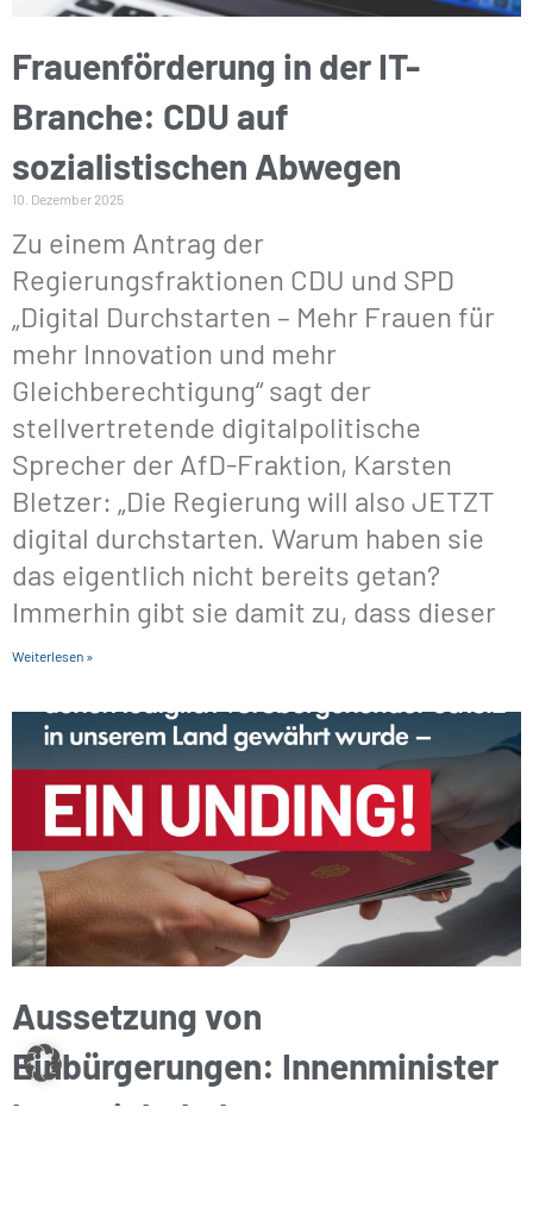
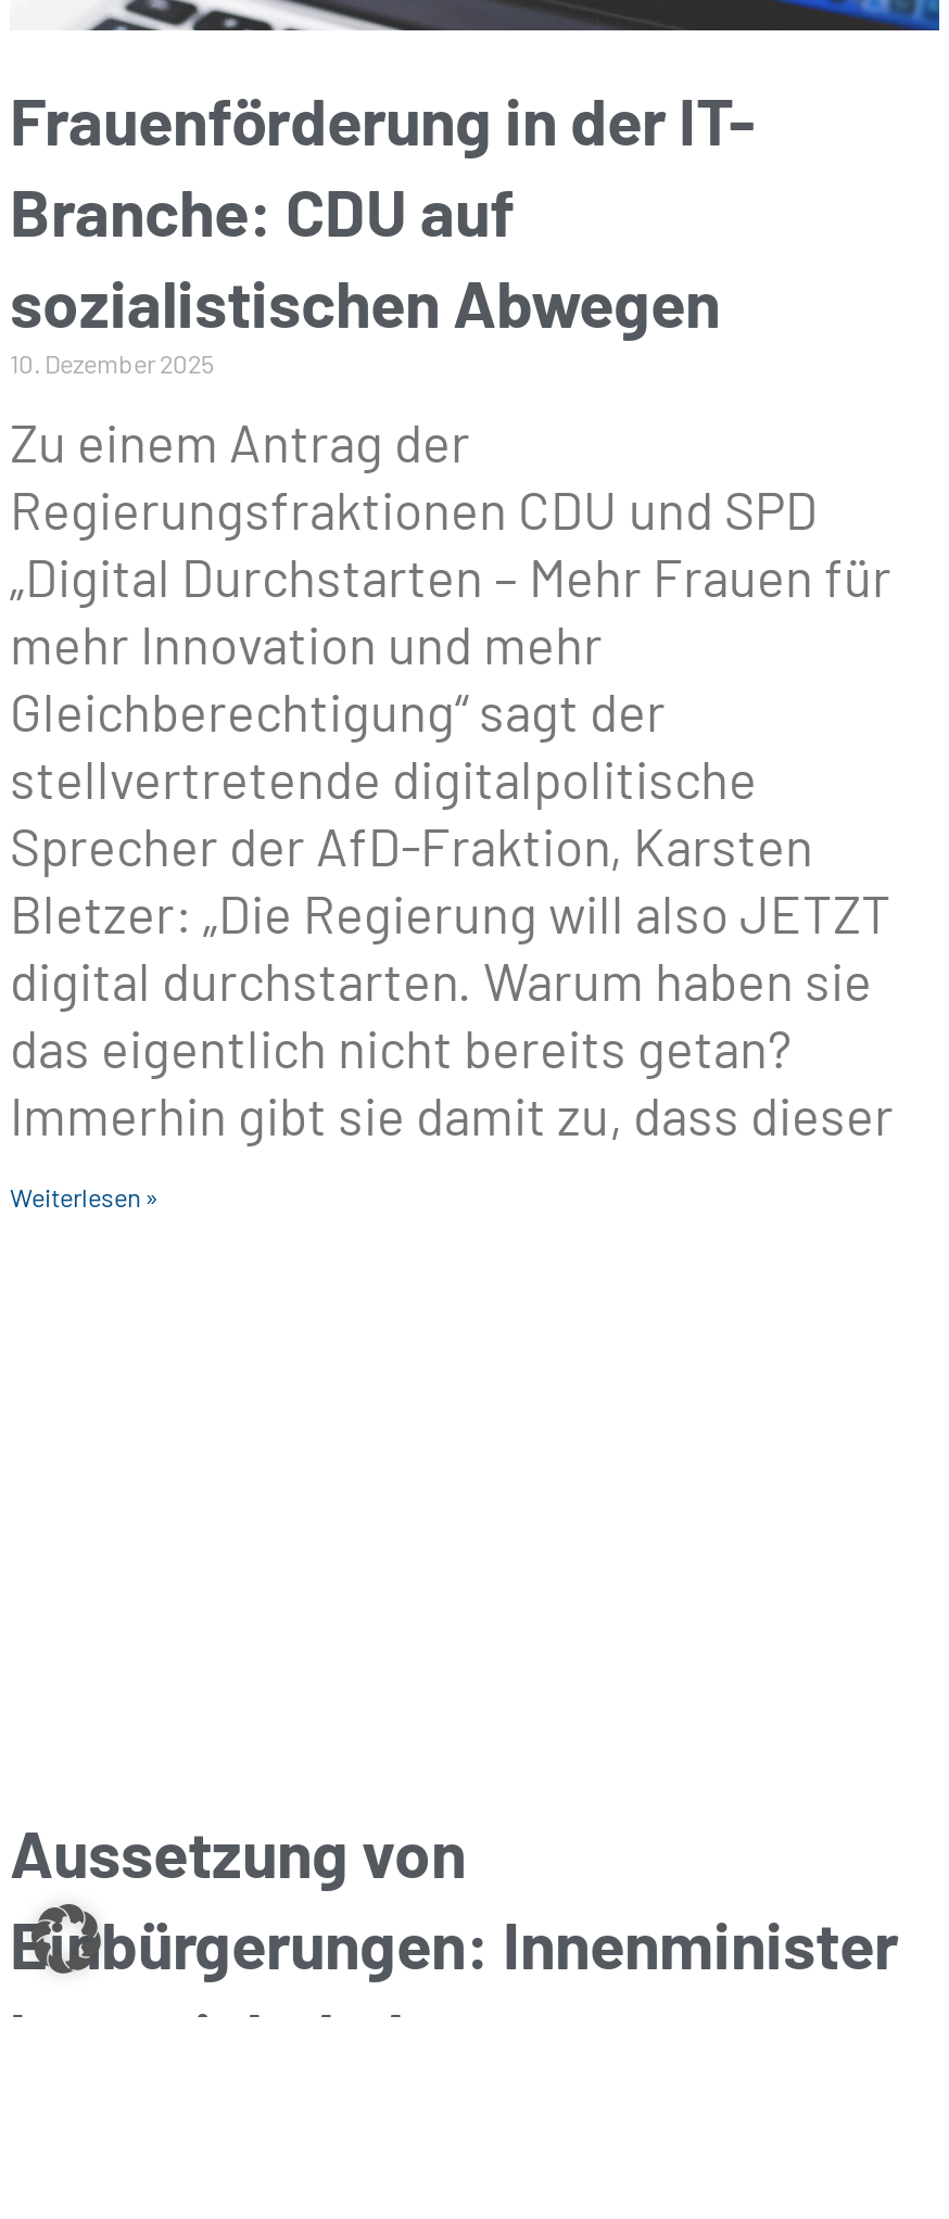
[11,711,522,968] [image] -> none

